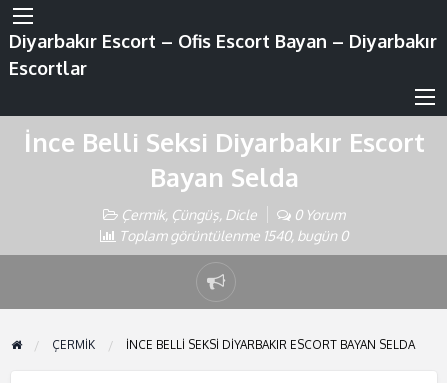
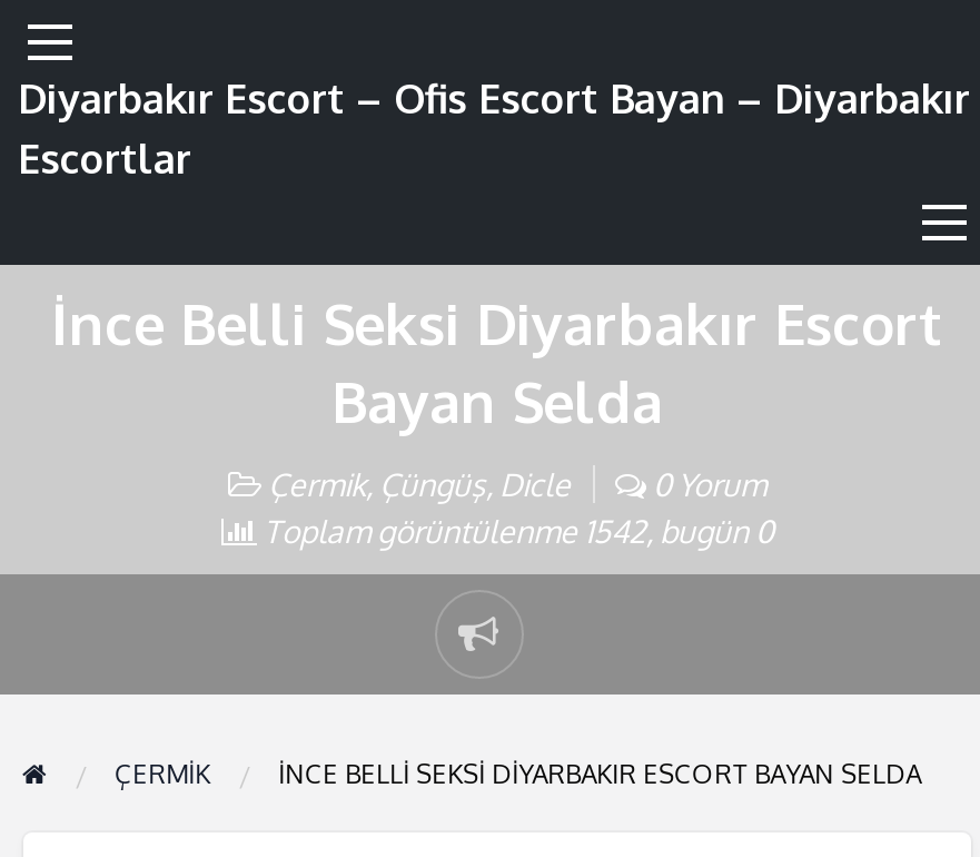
[116,226,348,243] Toplam görüntülenme 1540, bugün 0 -> [257,511,773,549] Toplam görüntülenme 1542, bugün 0

